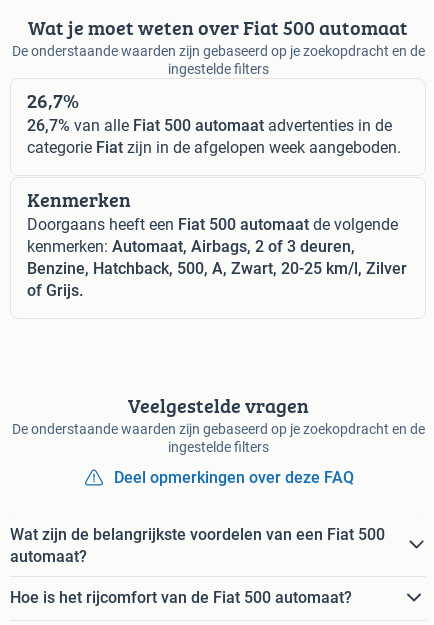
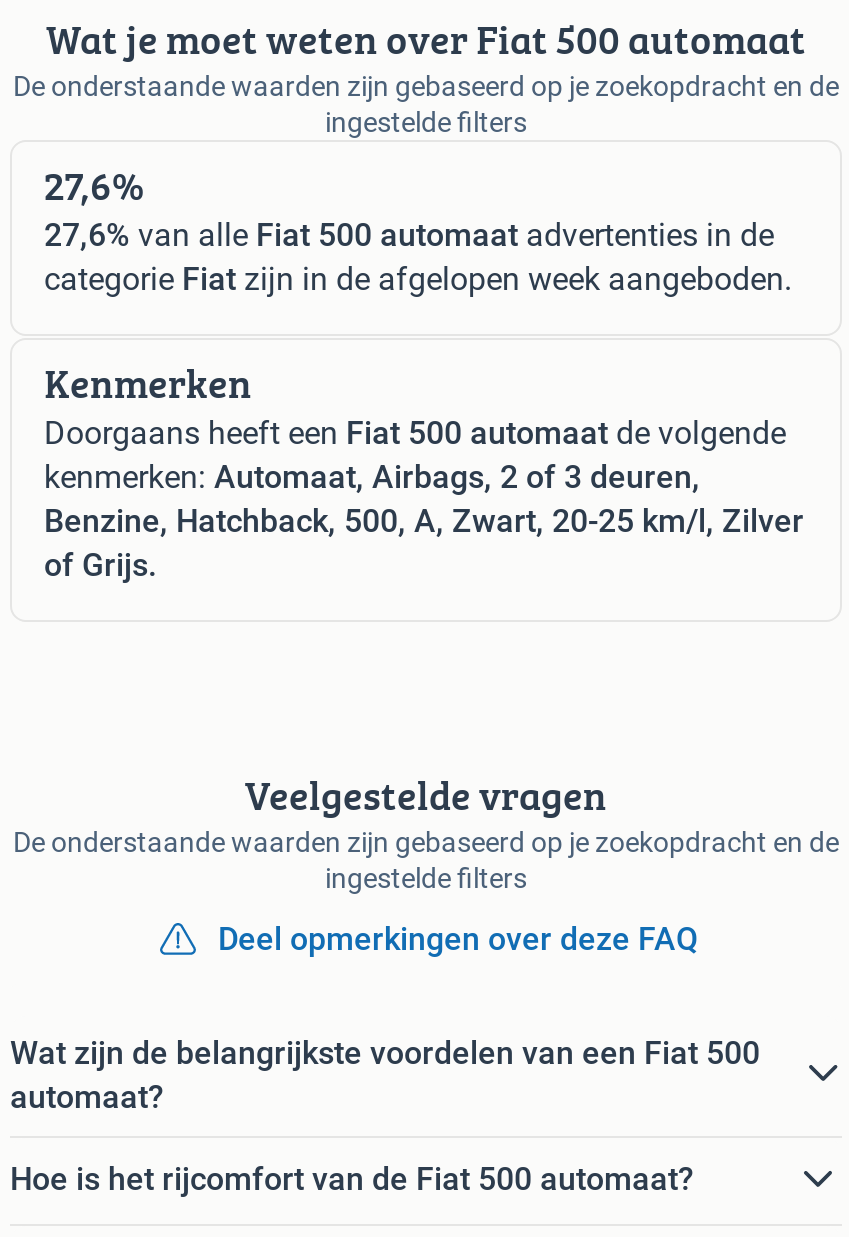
[27,85,79,114] 26,7% -> [44,156,144,214] 27,6%
[27,115,392,134] 26,7% van alle Fiat 500 automaat advertenties in de -> [44,216,774,254] 27,6% van alle Fiat 500 automaat advertenties in de

